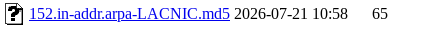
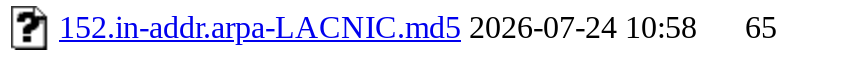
[29,5,348,22] 152.in-addr.arpa-LACNIC.md5 2026-07-21 10:58 -> [59,11,697,45] 152.in-addr.arpa-LACNIC.md5 2026-07-24 10:58

